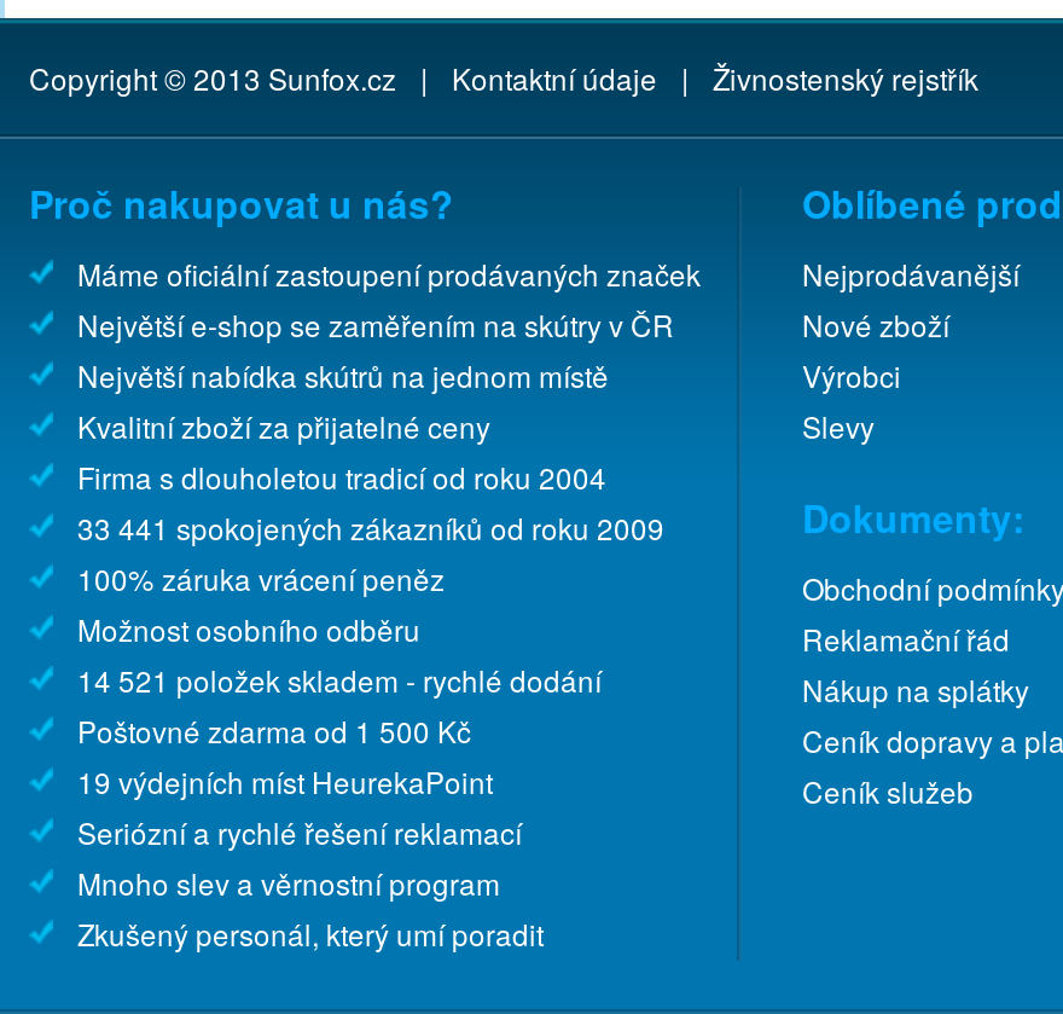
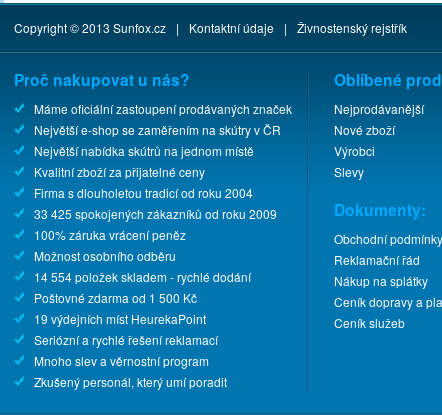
[77,507,664,548] 33 441 spokojených zákazníků od roku 2009 -> [34,205,277,222] 33 425 spokojených zákazníků od roku 2009
[77,659,602,700] 14 521 položek skladem - rychlé dodání -> [34,268,251,285] 14 554 položek skladem - rychlé dodání

